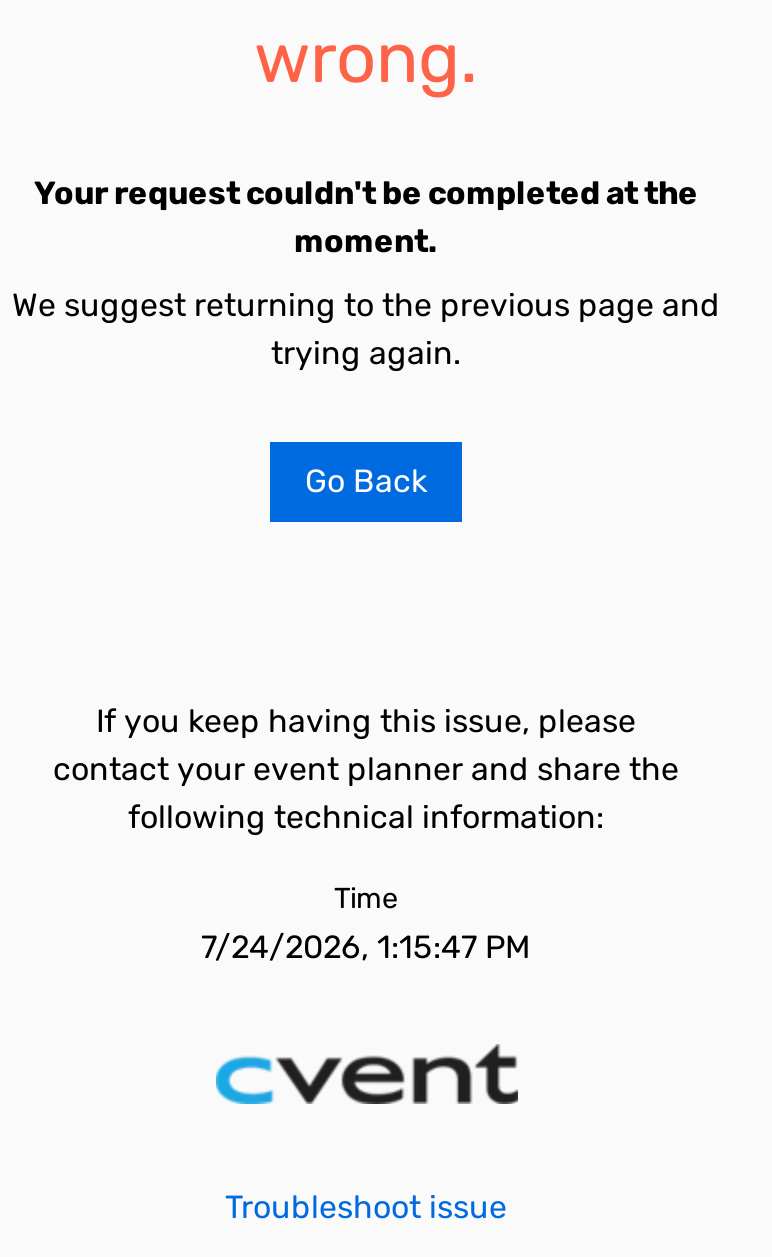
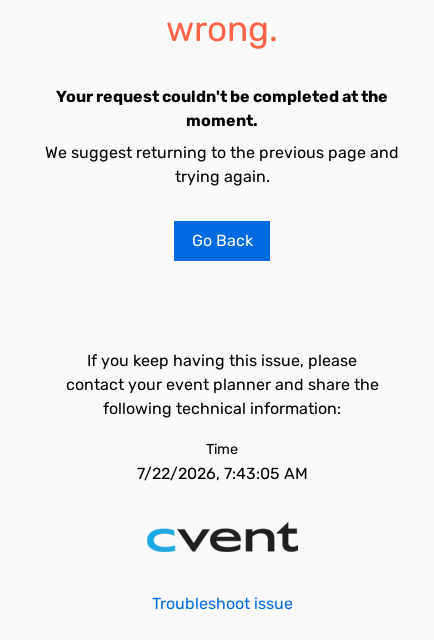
[201,928,531,966] 7/24/2026, 1:15:47 PM -> [136,464,307,483] 7/22/2026, 7:43:05 AM

